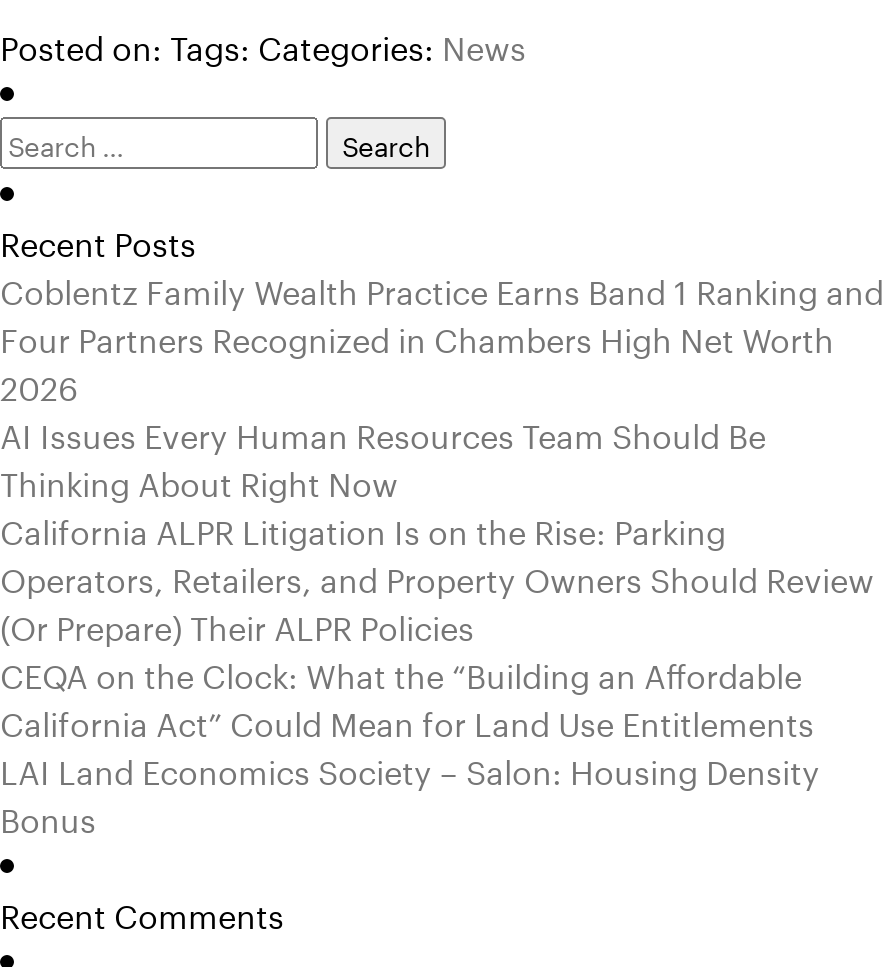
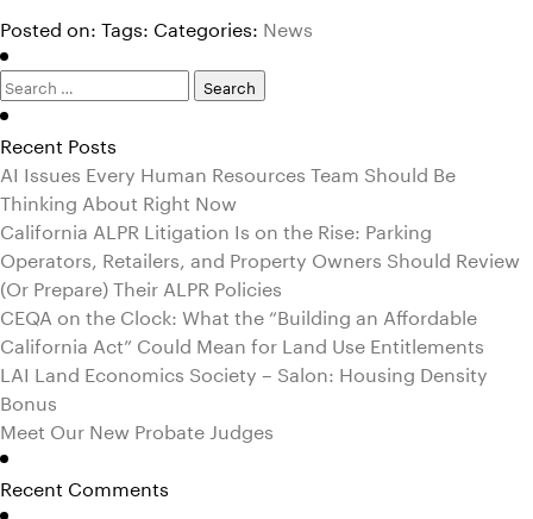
[0,263,884,409] Coblentz Family Wealth Practice Earns Band 1 Ranking and | Four Partners Recognized in Chambers High Net Worth | 2026 -> none
moved [0,407,874,841] -> [0,157,520,415]: AI Issues Every Human Resources Team Should Be | Thinking About Right Now | California ALPR Litigation Is on the Rise: Parking | ... | LAI Land Economics Society – Salon: Housing Density | Bonus
none -> [0,414,274,444] Meet Our New Probate Judges

